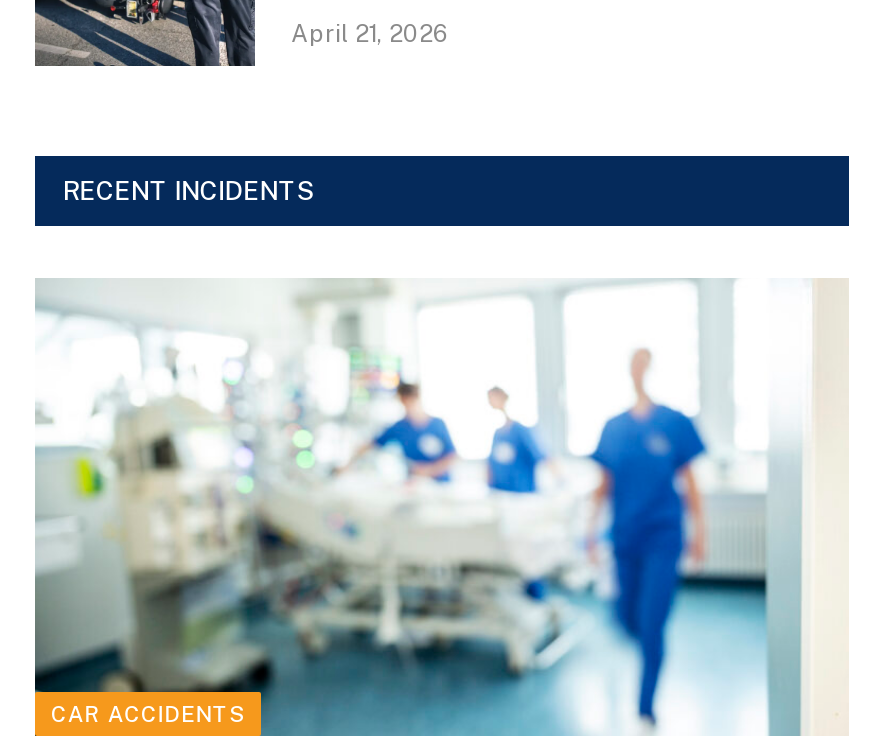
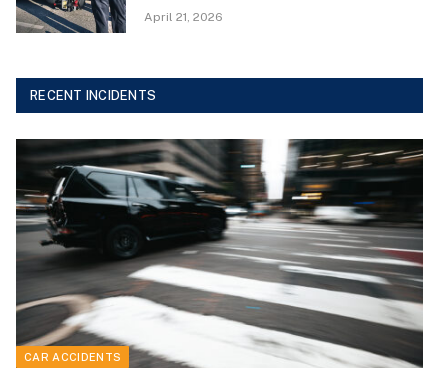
[35,278,849,738] [image] -> [15,138,424,369] [image]

